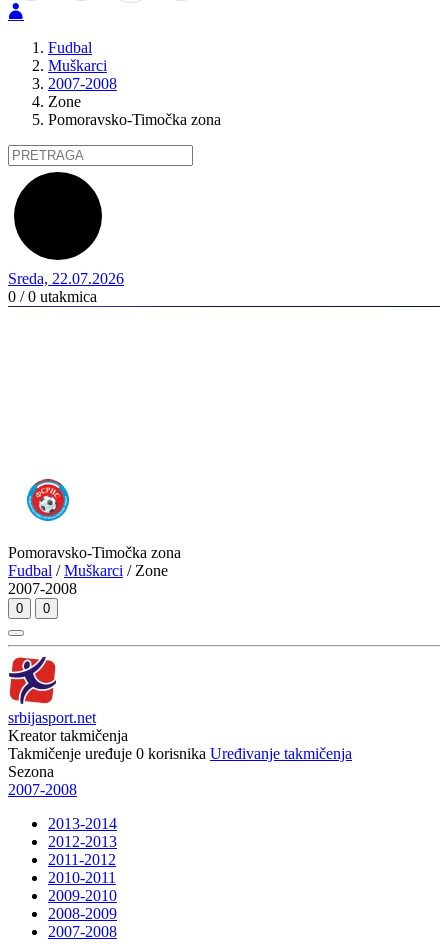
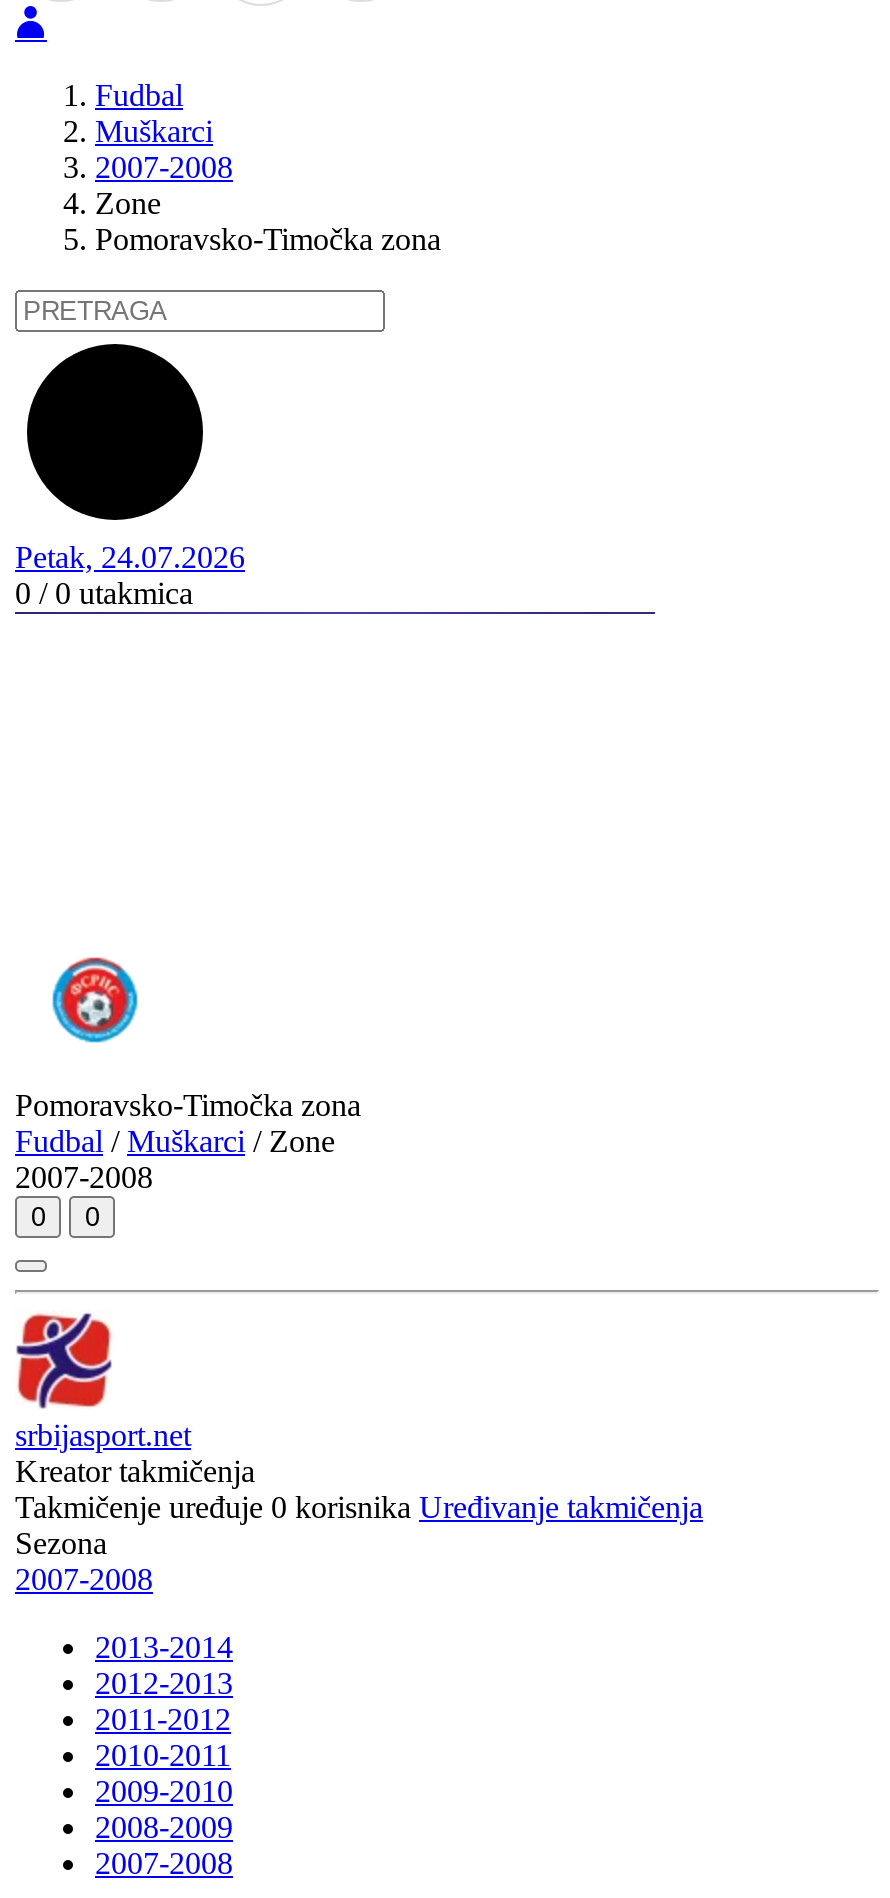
[8,270,124,287] Sreda, 22.07.2026 -> [15,540,245,574] Petak, 24.07.2026

